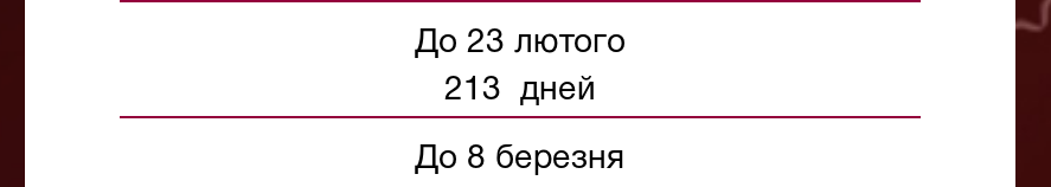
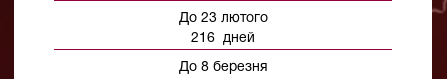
[444,76,596,107] 213 дней -> [191,32,255,45] 216 дней

